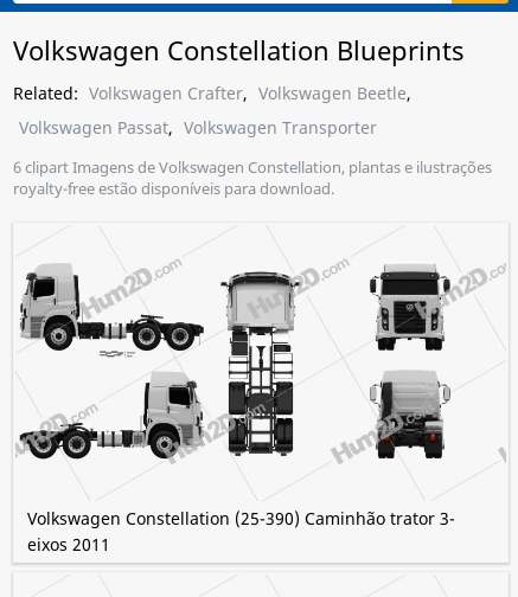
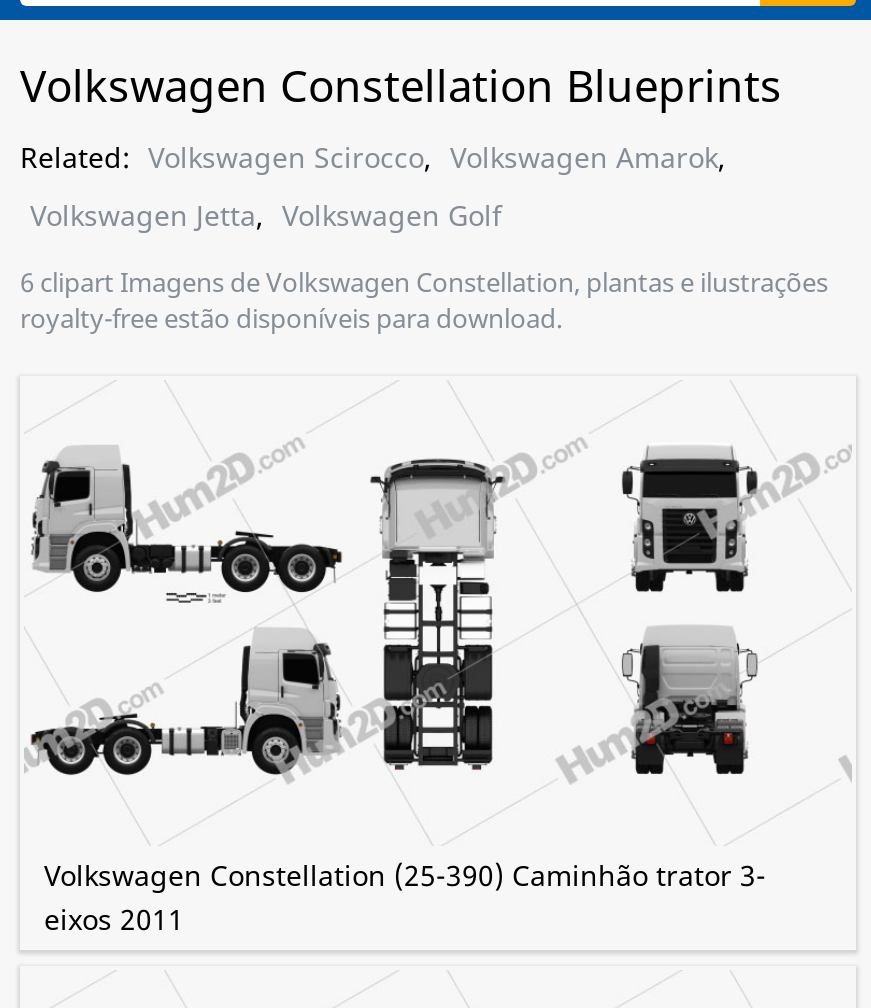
[13,82,411,104] Related: Volkswagen Crafter, Volkswagen Beetle, -> [20,138,726,176] Related: Volkswagen Scirocco, Volkswagen Amarok,
[19,116,377,139] Volkswagen Passat, Volkswagen Transporter -> [30,196,502,234] Volkswagen Jetta, Volkswagen Golf

